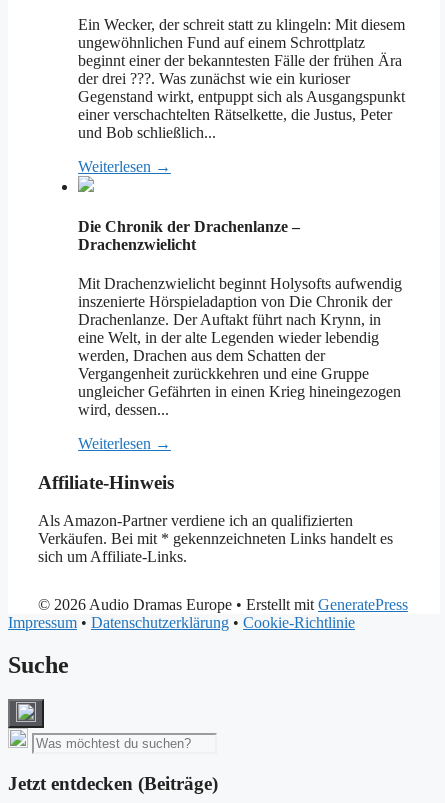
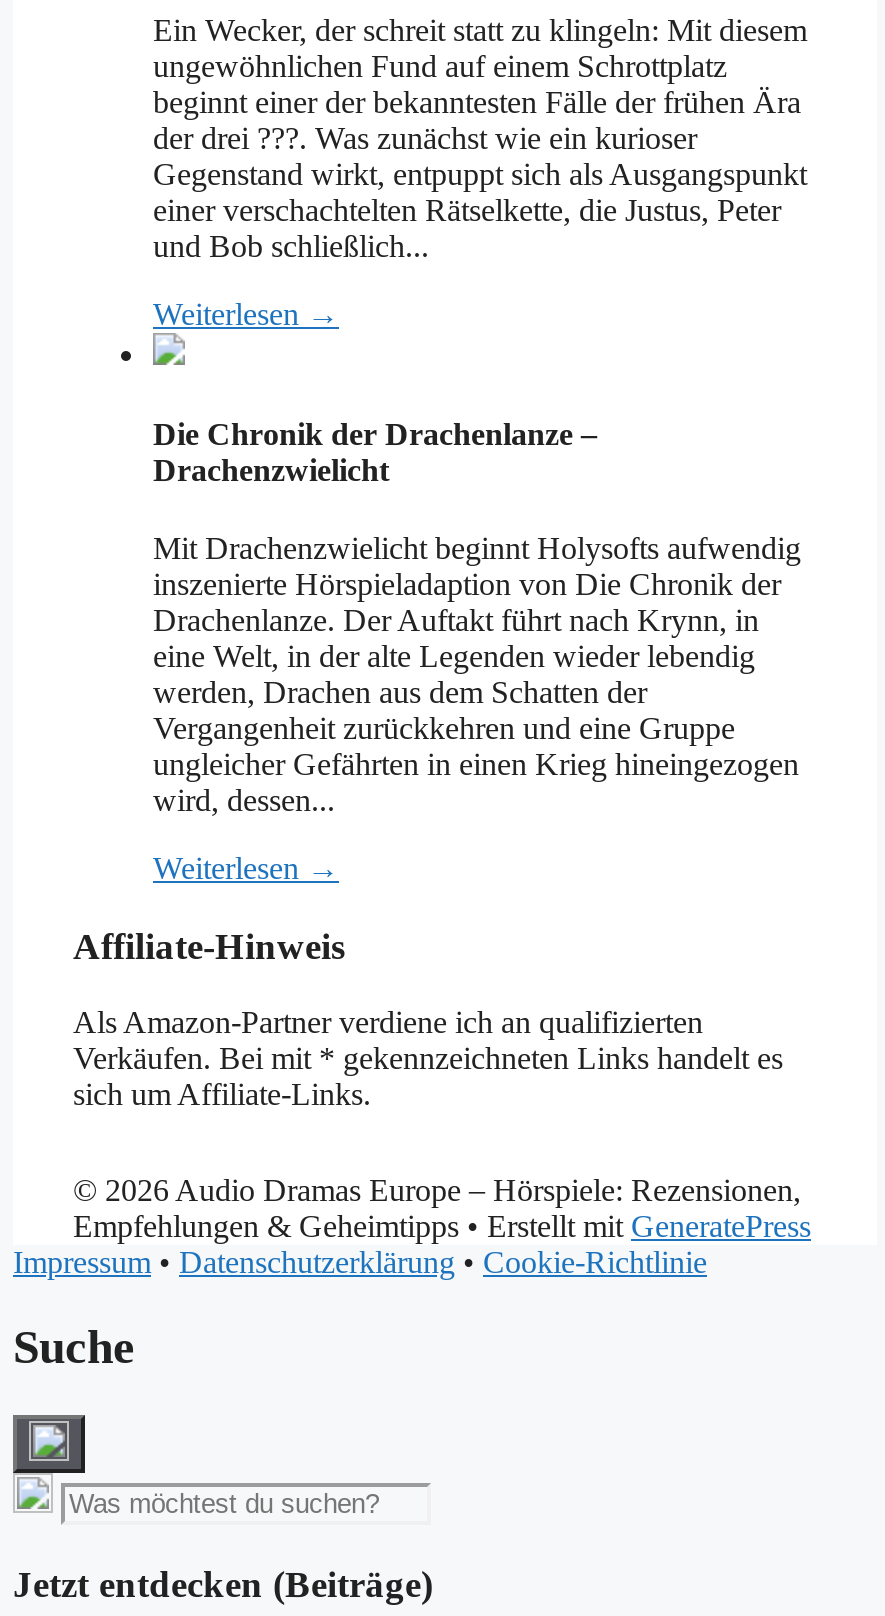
[38,596,408,613] © 2026 Audio Dramas Europe • Erstellt mit GeneratePress -> [73,1174,811,1244] © 2026 Audio Dramas Europe – Hörspiele: Rezensionen, | Empfehlungen & Geheimtipps • Erstellt mit GeneratePress

